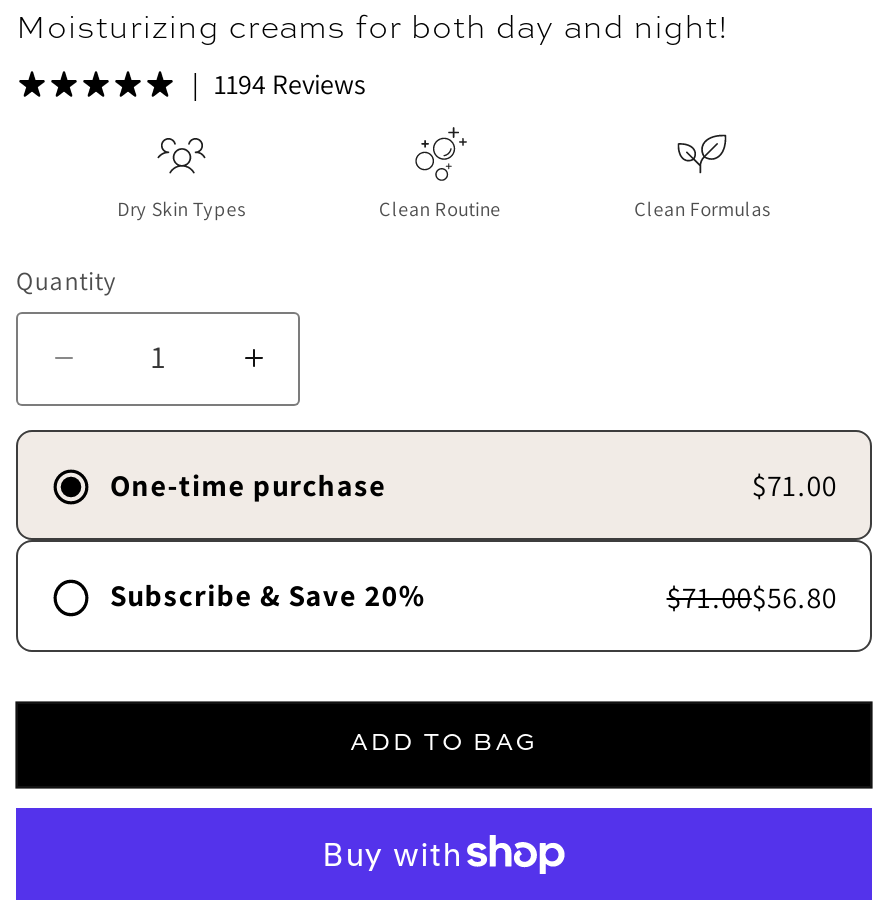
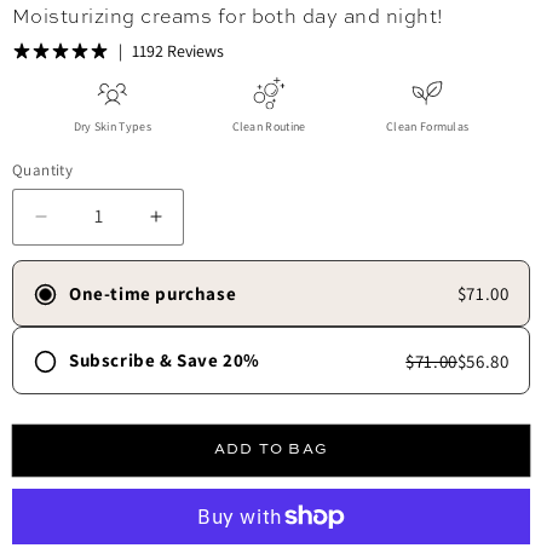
[214,66,366,102] 1194 Reviews -> [132,40,224,61] 1192 Reviews

